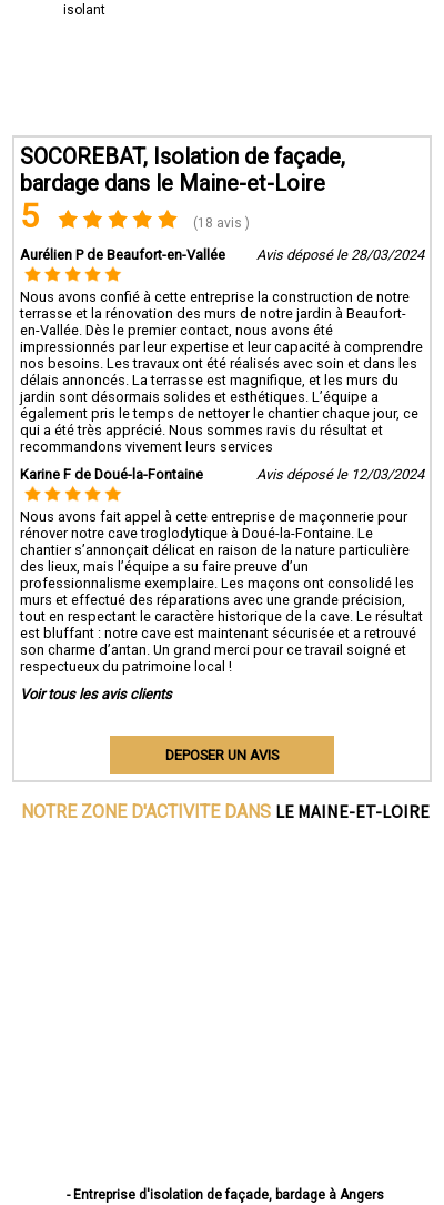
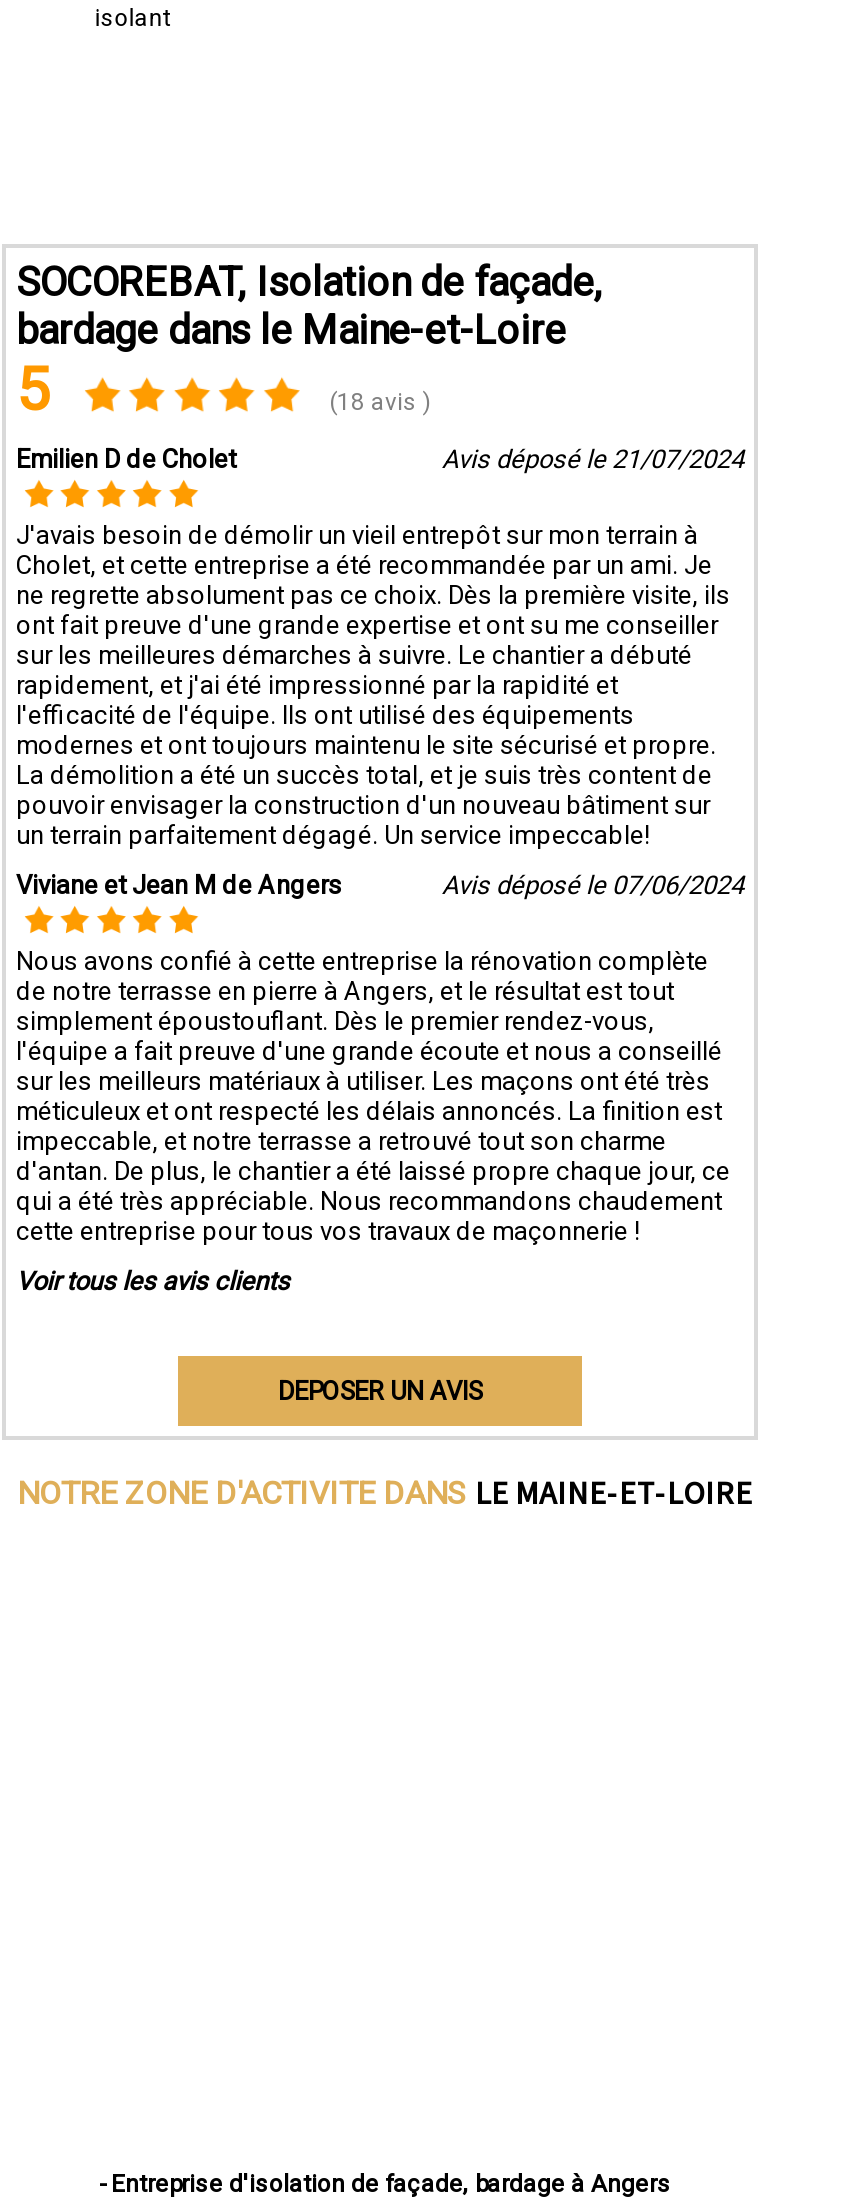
[20,247,424,263] Aurélien P de Beaufort-en-Vallée | Avis déposé le 28/03/2024 -> [16,445,744,475] Emilien D de Cholet | Avis déposé le 21/07/2024
[20,289,423,455] Nous avons confié à cette entreprise la construction de notre | terrasse et la rénovation des murs de notre jardin à Beaufort- | en-Vallée. Dès le premier contact, nous avons été | impressionnés par leur expertise et leur capacité à comprendre | nos besoins. Les travaux ont été réalisés avec soin et dans les | délais annoncés. La terrasse est magnifique, et les murs du | jardin sont désormais solides et esthétiques. L’équipe a | également pris le temps de nettoyer le chantier chaque jour, ce | qui a été très apprécié. Nous sommes ravis du résultat et | recommandons vivement leurs services -> [16,521,730,851] J'avais besoin de démolir un vieil entrepôt sur mon terrain à | Cholet, et cette entreprise a été recommandée par un ami. Je | ne regrette absolument pas ce choix. Dès la première visite, ils | ont fait preuve d'une grande expertise et ont su me conseiller | sur les meilleures démarches à suivre. Le chantier a débuté | rapidement, et j'ai été impressionné par la rapidité et | l'efficacité de l'équipe. Ils ont utilisé des équipements | modernes et ont toujours maintenu le site sécurisé et propre. | La démolition a été un succès total, et je suis très content de | pouvoir envisager la construction d'un nouveau bâtiment sur | un terrain parfaitement dégagé. Un service impeccable!
[20,466,424,483] Karine F de Doué-la-Fontaine | Avis déposé le 12/03/2024 -> [16,871,744,901] Viviane et Jean M de Angers | Avis déposé le 07/06/2024
[20,509,423,675] Nous avons fait appel à cette entreprise de maçonnerie pour | rénover notre cave troglodytique à Doué-la-Fontaine. Le | chantier s’annonçait délicat en raison de la nature particulière | des lieux, mais l’équipe a su faire preuve d’un | professionnalisme exemplaire. Les maçons ont consolidé les | murs et effectué des réparations avec une grande précision, | tout en respectant le caractère historique de la cave. Le résultat | est bluffant : notre cave est maintenant sécurisée et a retrouvé | son charme d’antan. Un grand merci pour ce travail soigné et | respectueux du patrimoine local ! -> [16,947,730,1247] Nous avons confié à cette entreprise la rénovation complète | de notre terrasse en pierre à Angers, et le résultat est tout | simplement époustouflant. Dès le premier rendez-vous, | l'équipe a fait preuve d'une grande écoute et nous a conseillé | sur les meilleurs matériaux à utiliser. Les maçons ont été très | méticuleux et ont respecté les délais annoncés. La finition est | impeccable, et notre terrasse a retrouvé tout son charme | d'antan. De plus, le chantier a été laissé propre chaque jour, ce | qui a été très appréciable. Nous recommandons chaudement | cette entreprise pour tous vos travaux de maçonnerie !

